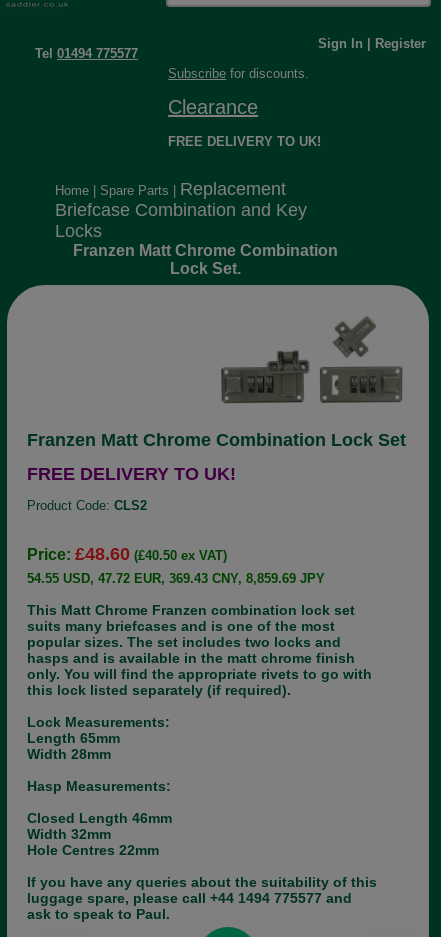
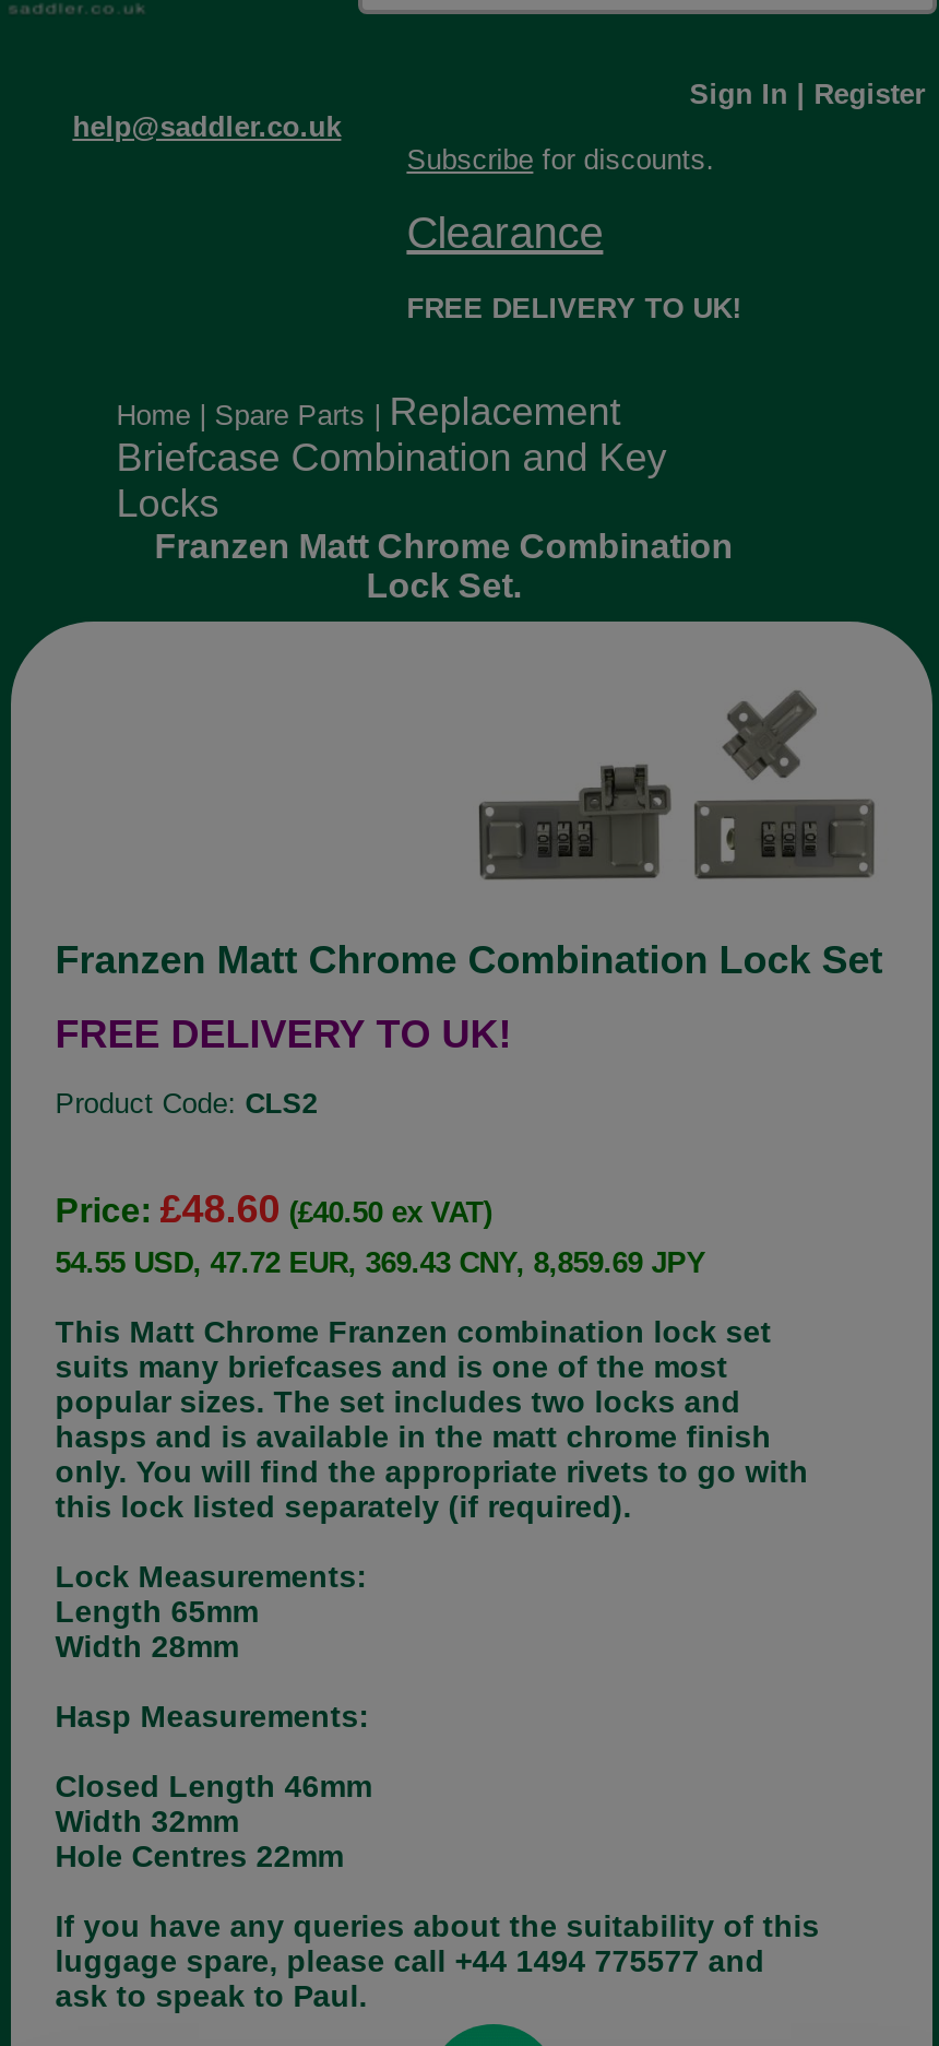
[35,46,138,61] Tel 01494 775577 -> [72,110,341,143] help@saddler.co.uk

